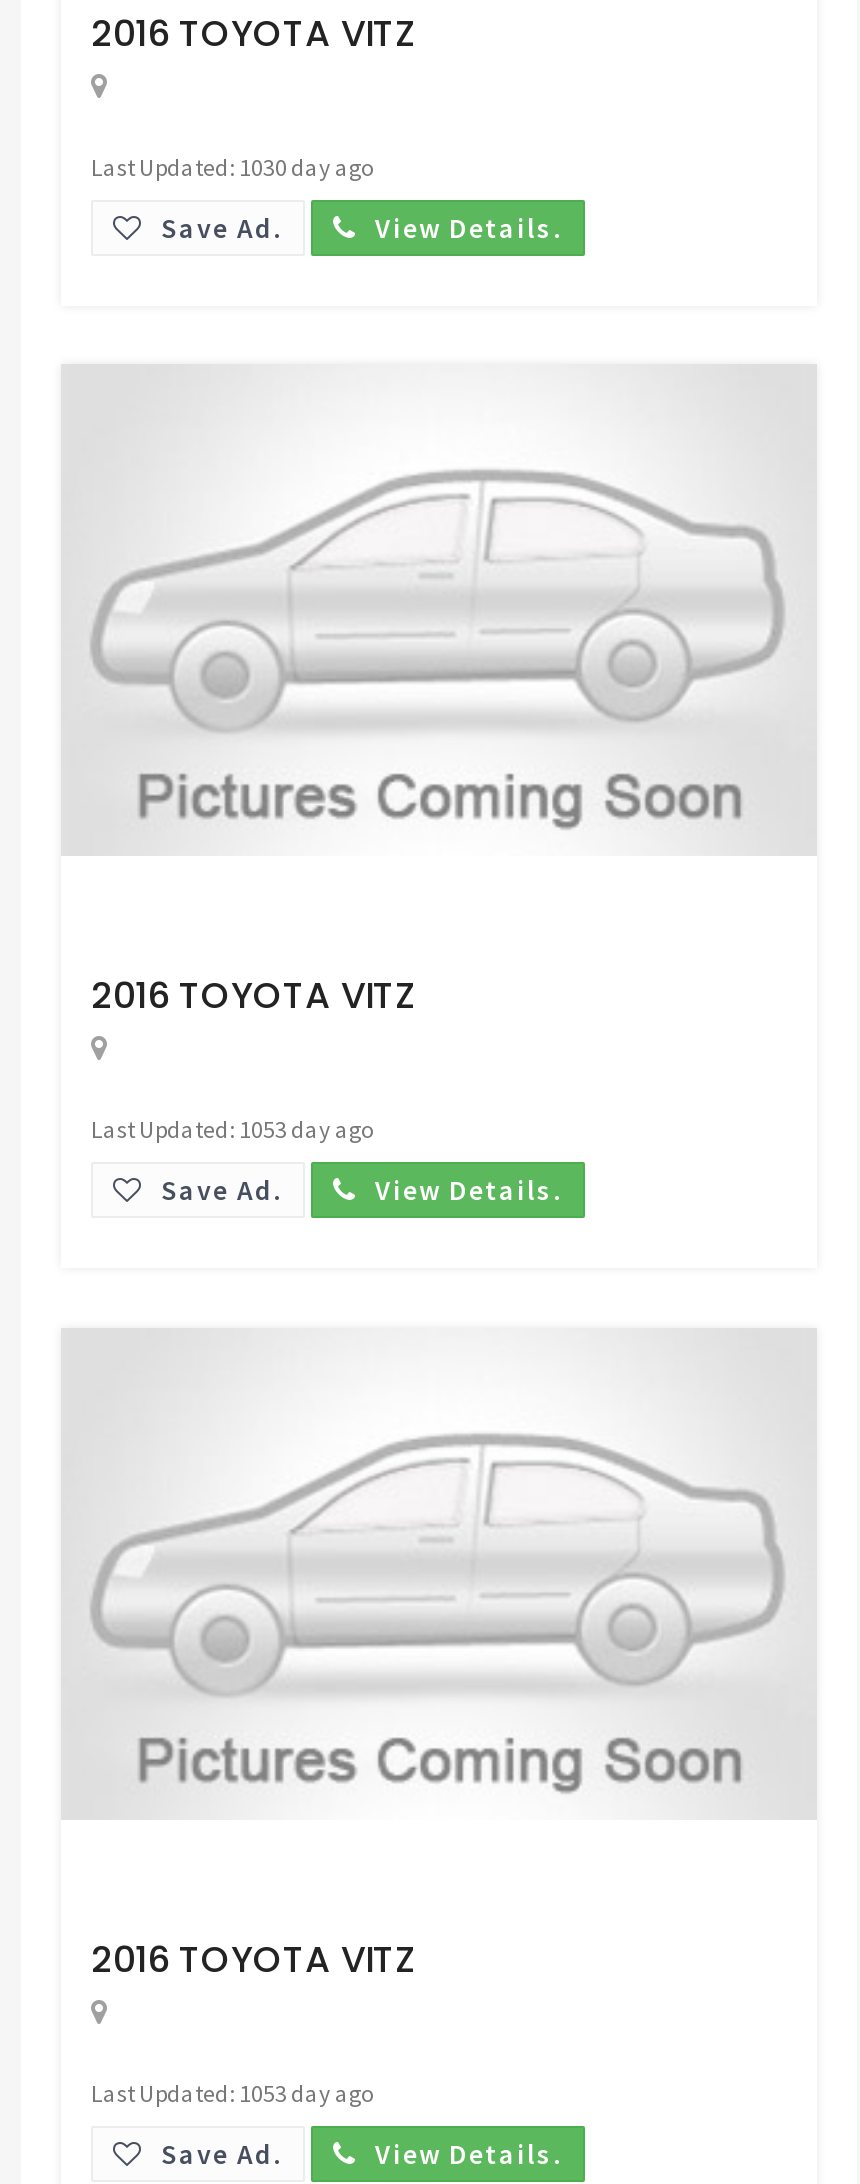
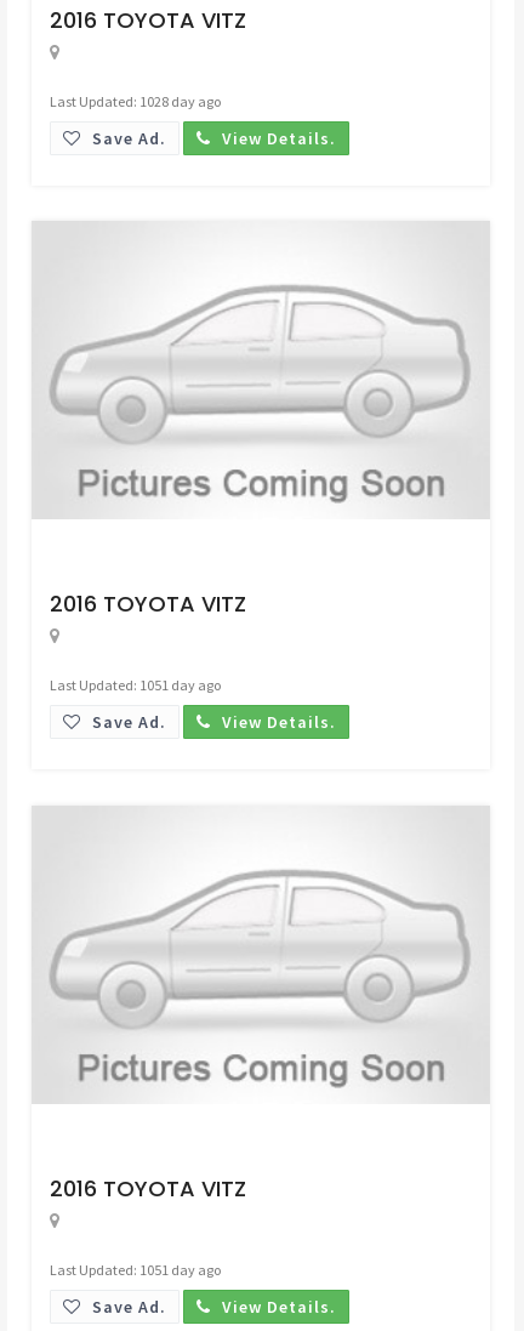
[91,151,373,181] Last Updated: 1030 day ago -> [50,92,221,110] Last Updated: 1028 day ago
[91,1113,373,1143] Last Updated: 1053 day ago -> [50,675,221,694] Last Updated: 1051 day ago
[91,2077,373,2107] Last Updated: 1053 day ago -> [50,1260,221,1278] Last Updated: 1051 day ago

